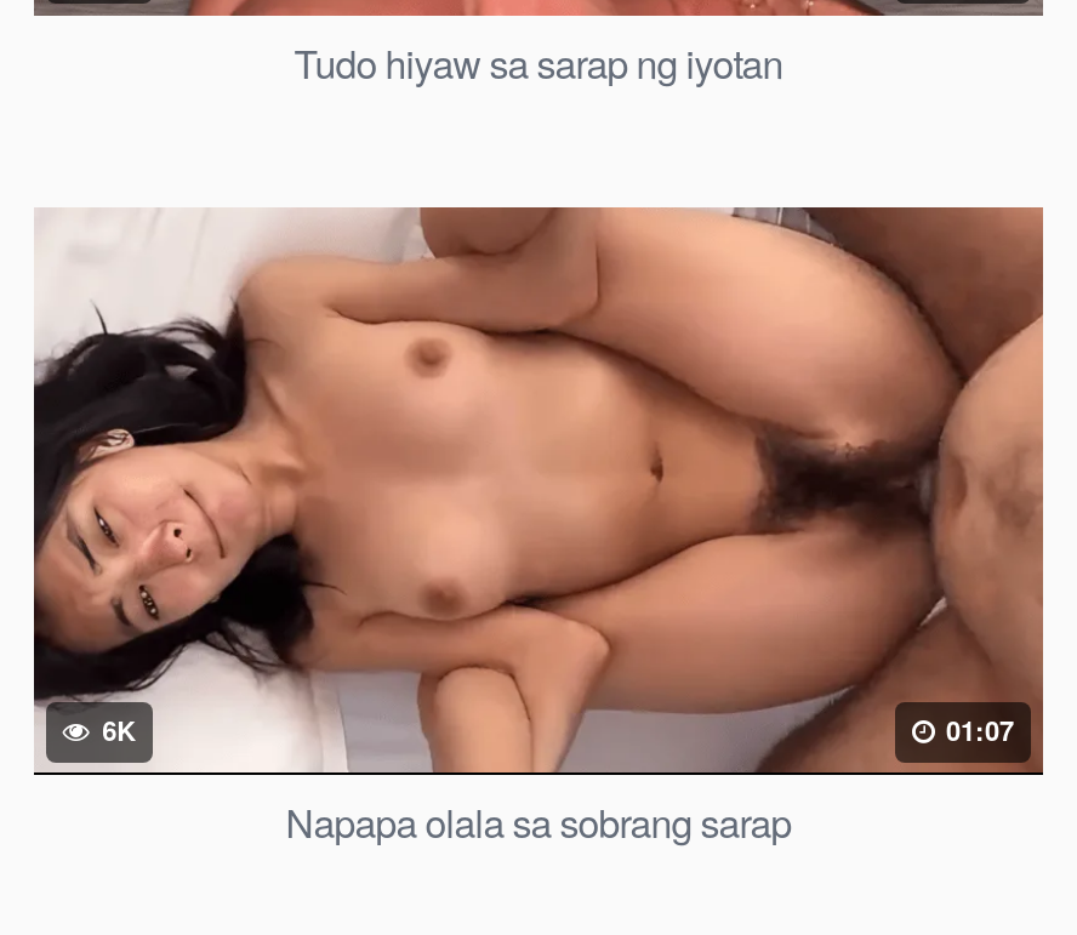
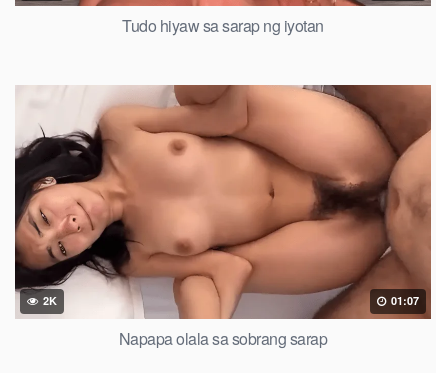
[95,711,136,747] 6K -> [40,293,57,308] 2K

